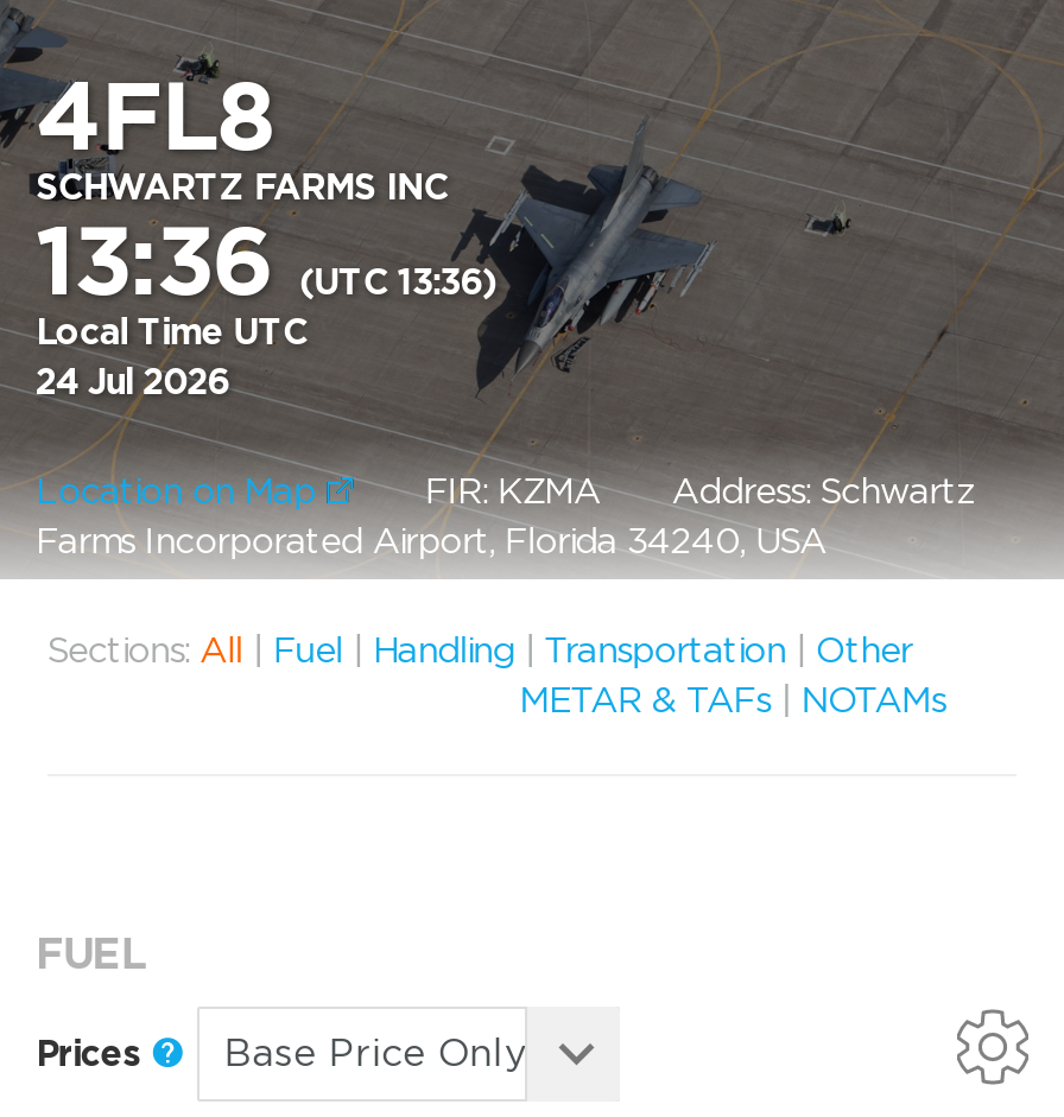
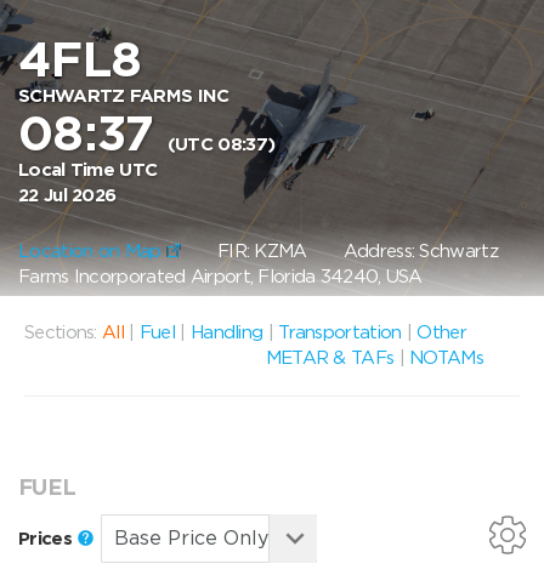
[36,204,497,318] 13:36 (UTC 13:36) -> [18,104,275,163] 08:37 (UTC 08:37)
[36,361,229,404] 24 Jul 2026 -> [18,184,116,206] 22 Jul 2026

